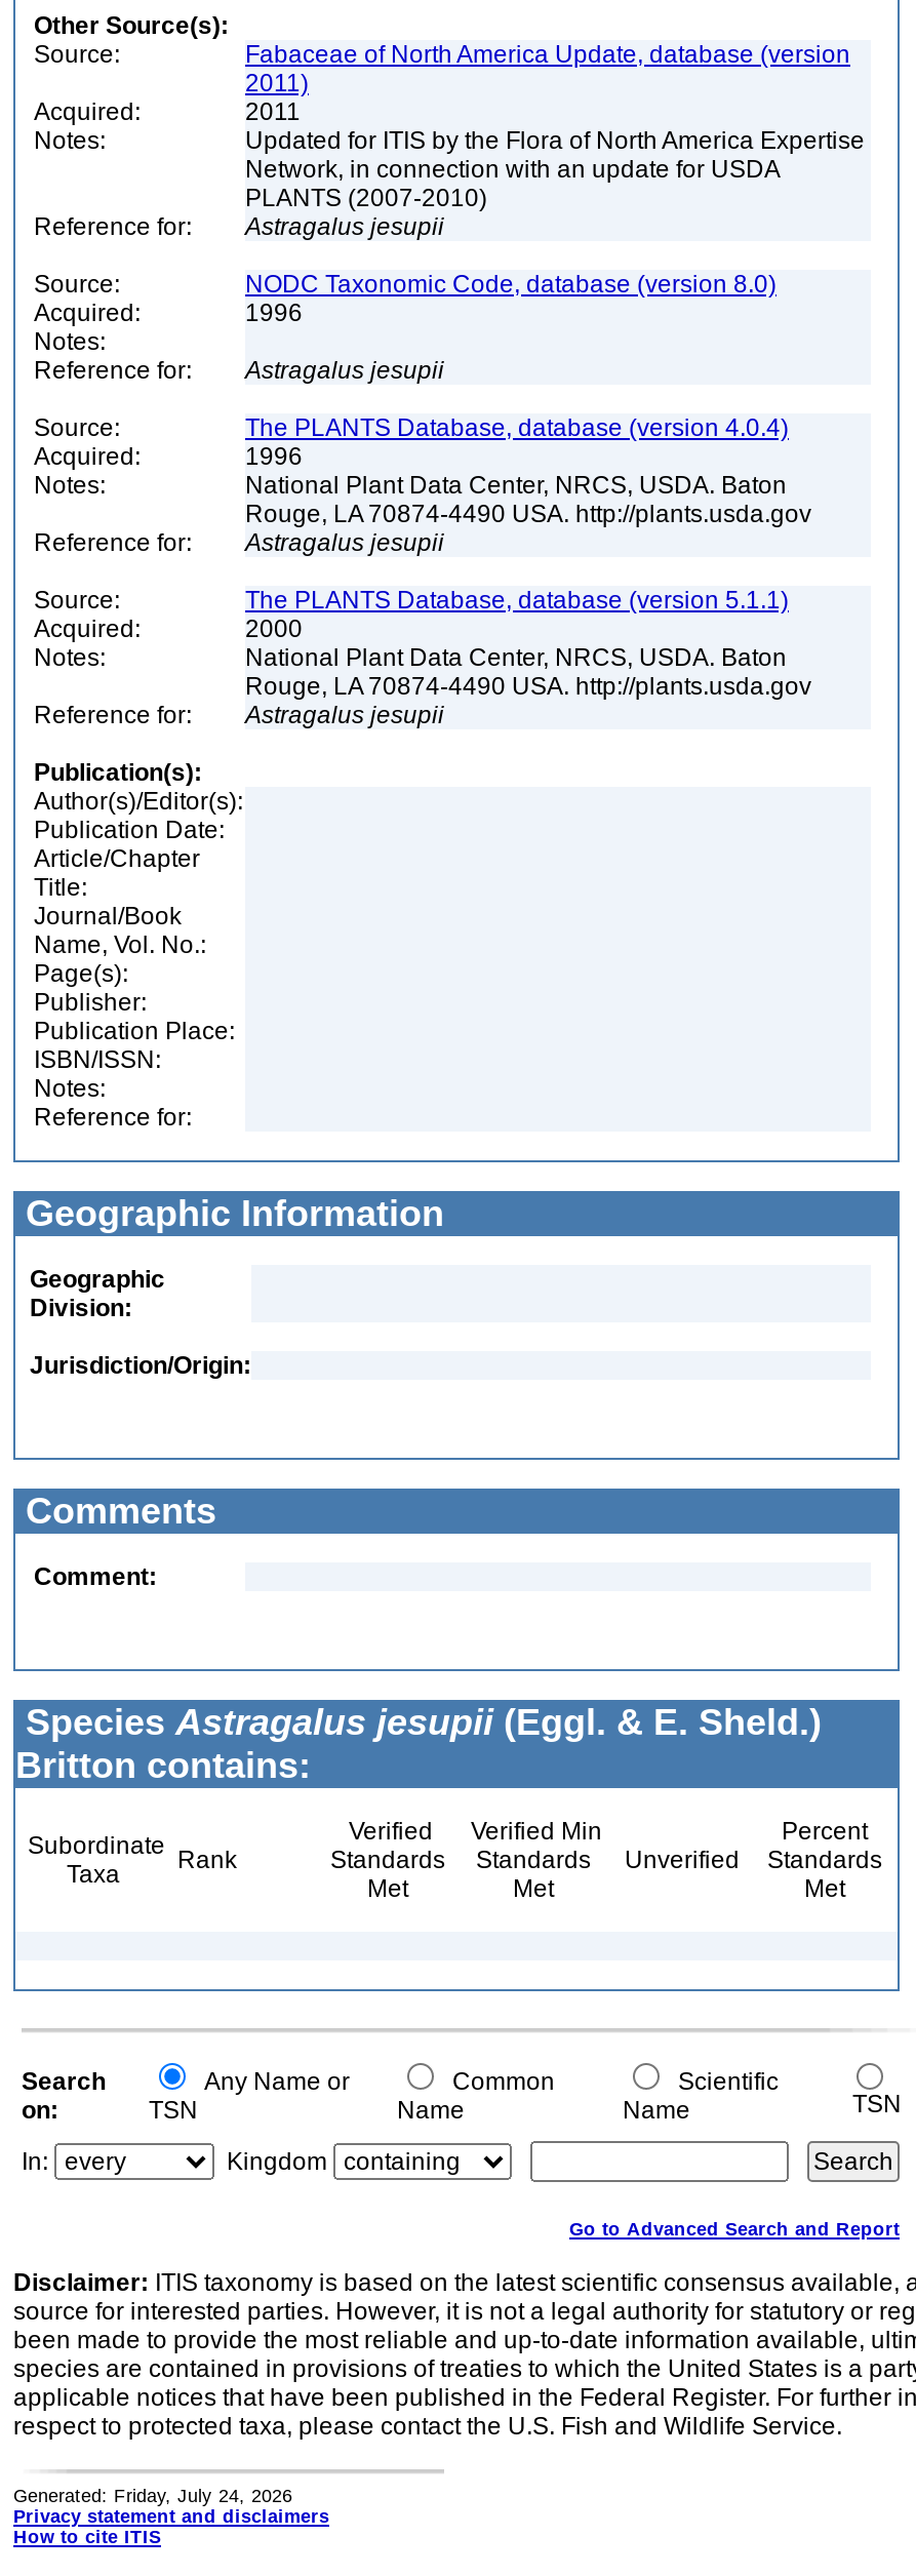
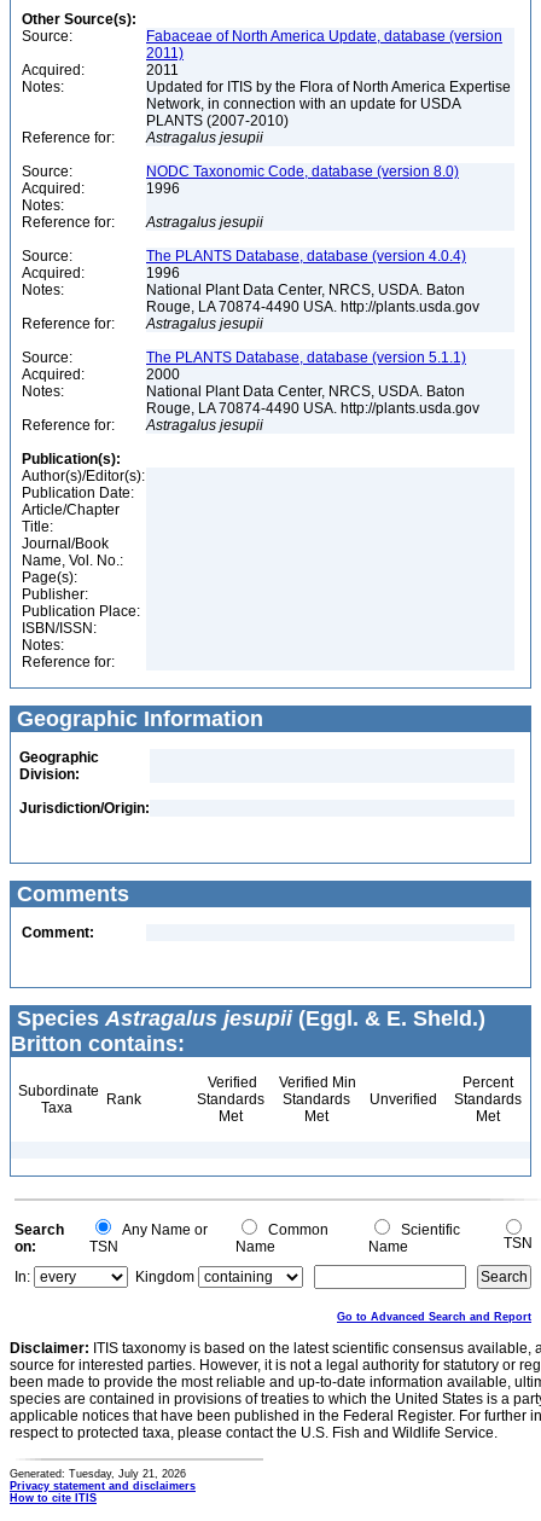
[13,2486,292,2506] Generated: Friday, July 24, 2026 -> [10,1468,186,1480] Generated: Tuesday, July 21, 2026

